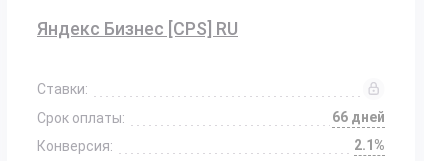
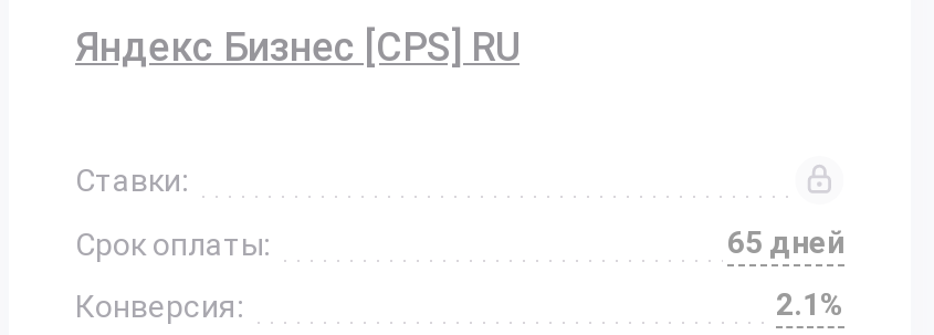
[332,109,385,125] 66 дней -> [727,224,844,260] 65 дней

